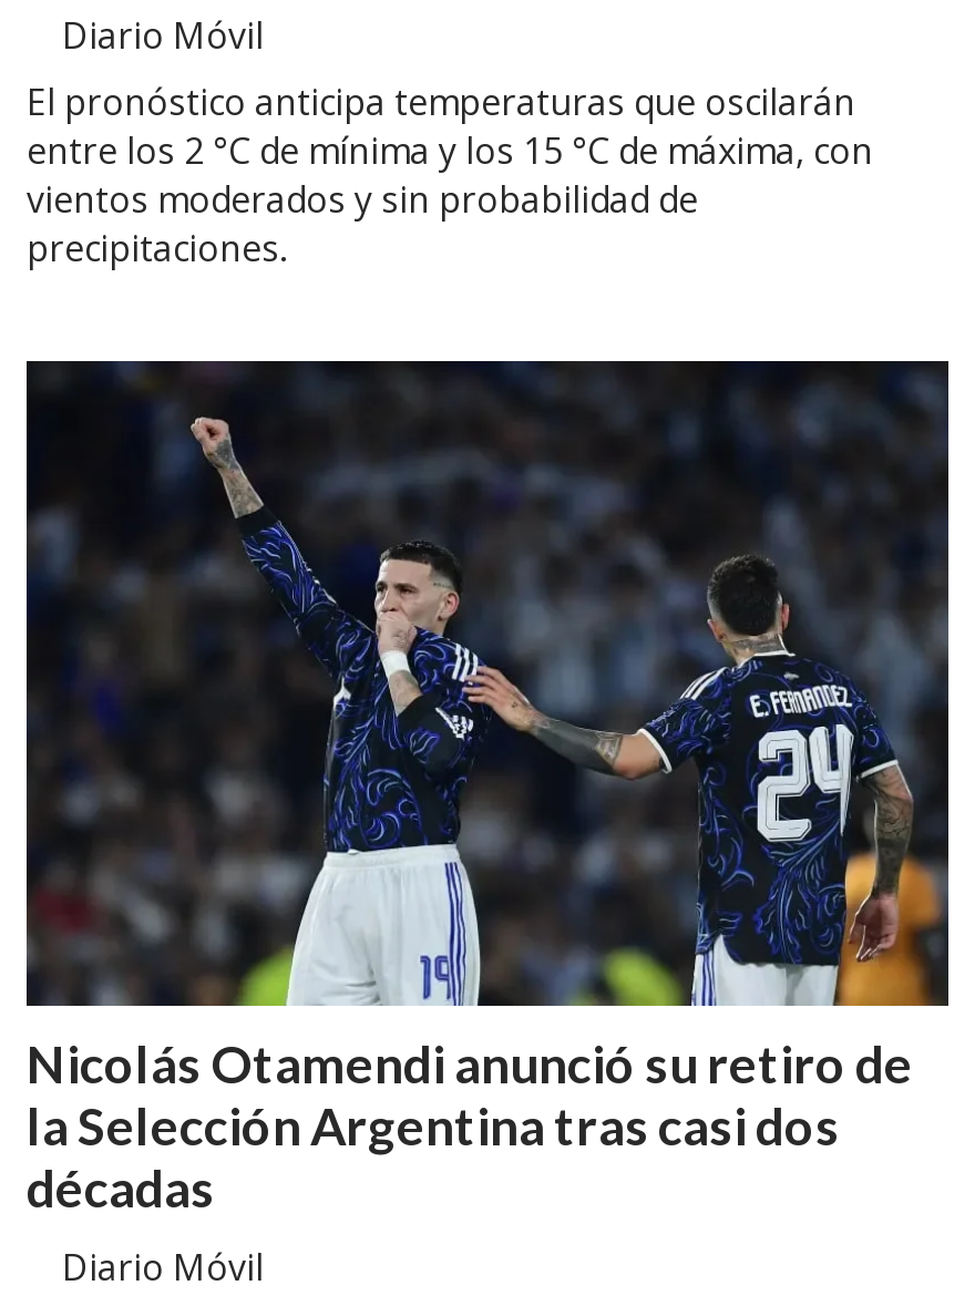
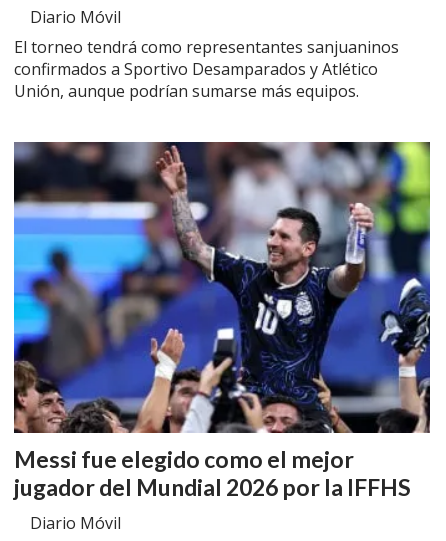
[27,78,873,273] El pronóstico anticipa temperaturas que oscilarán | entre los 2 °C de mínima y los 15 °C de máxima, con | vientos moderados y sin probabilidad de | precipitaciones. -> [14,36,399,102] El torneo tendrá como representantes sanjuaninos | confirmados a Sportivo Desamparados y Atlético | Unión, aunque podrían sumarse más equipos.
[24,359,951,1218] [image] | Nicolás Otamendi anunció su retiro de | la Selección Argentina tras casi dos | décadas -> [13,141,431,501] [image] | Messi fue elegido como el mejor | jugador del Mundial 2026 por la IFFHS

